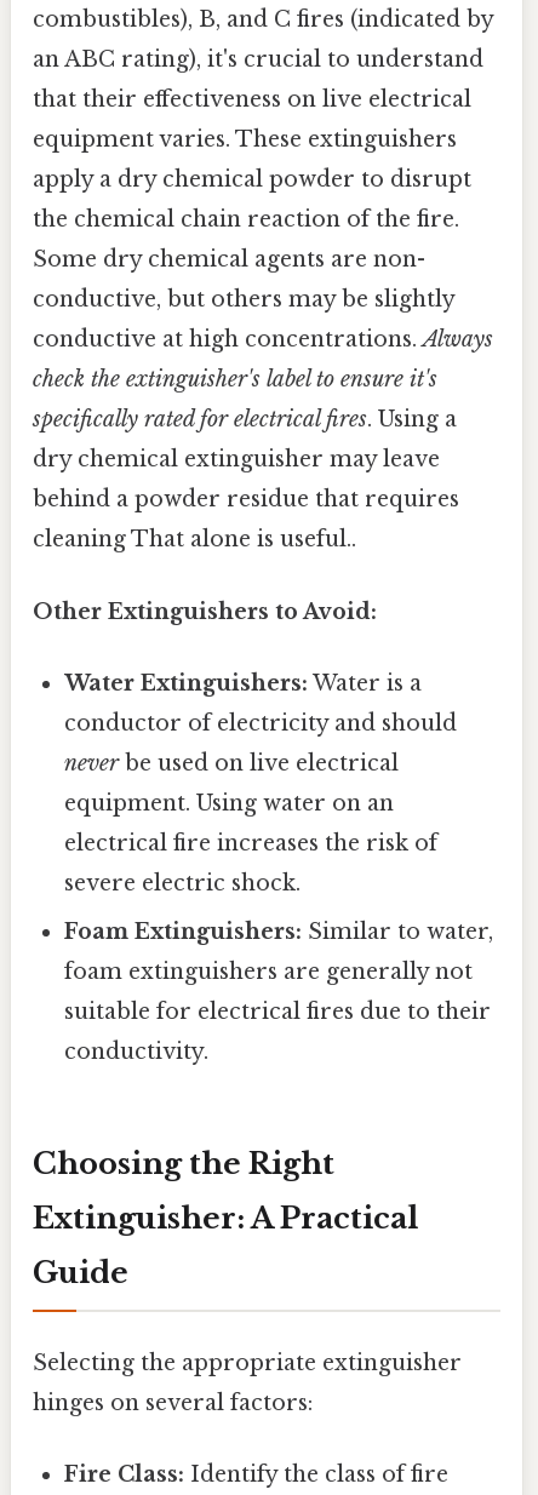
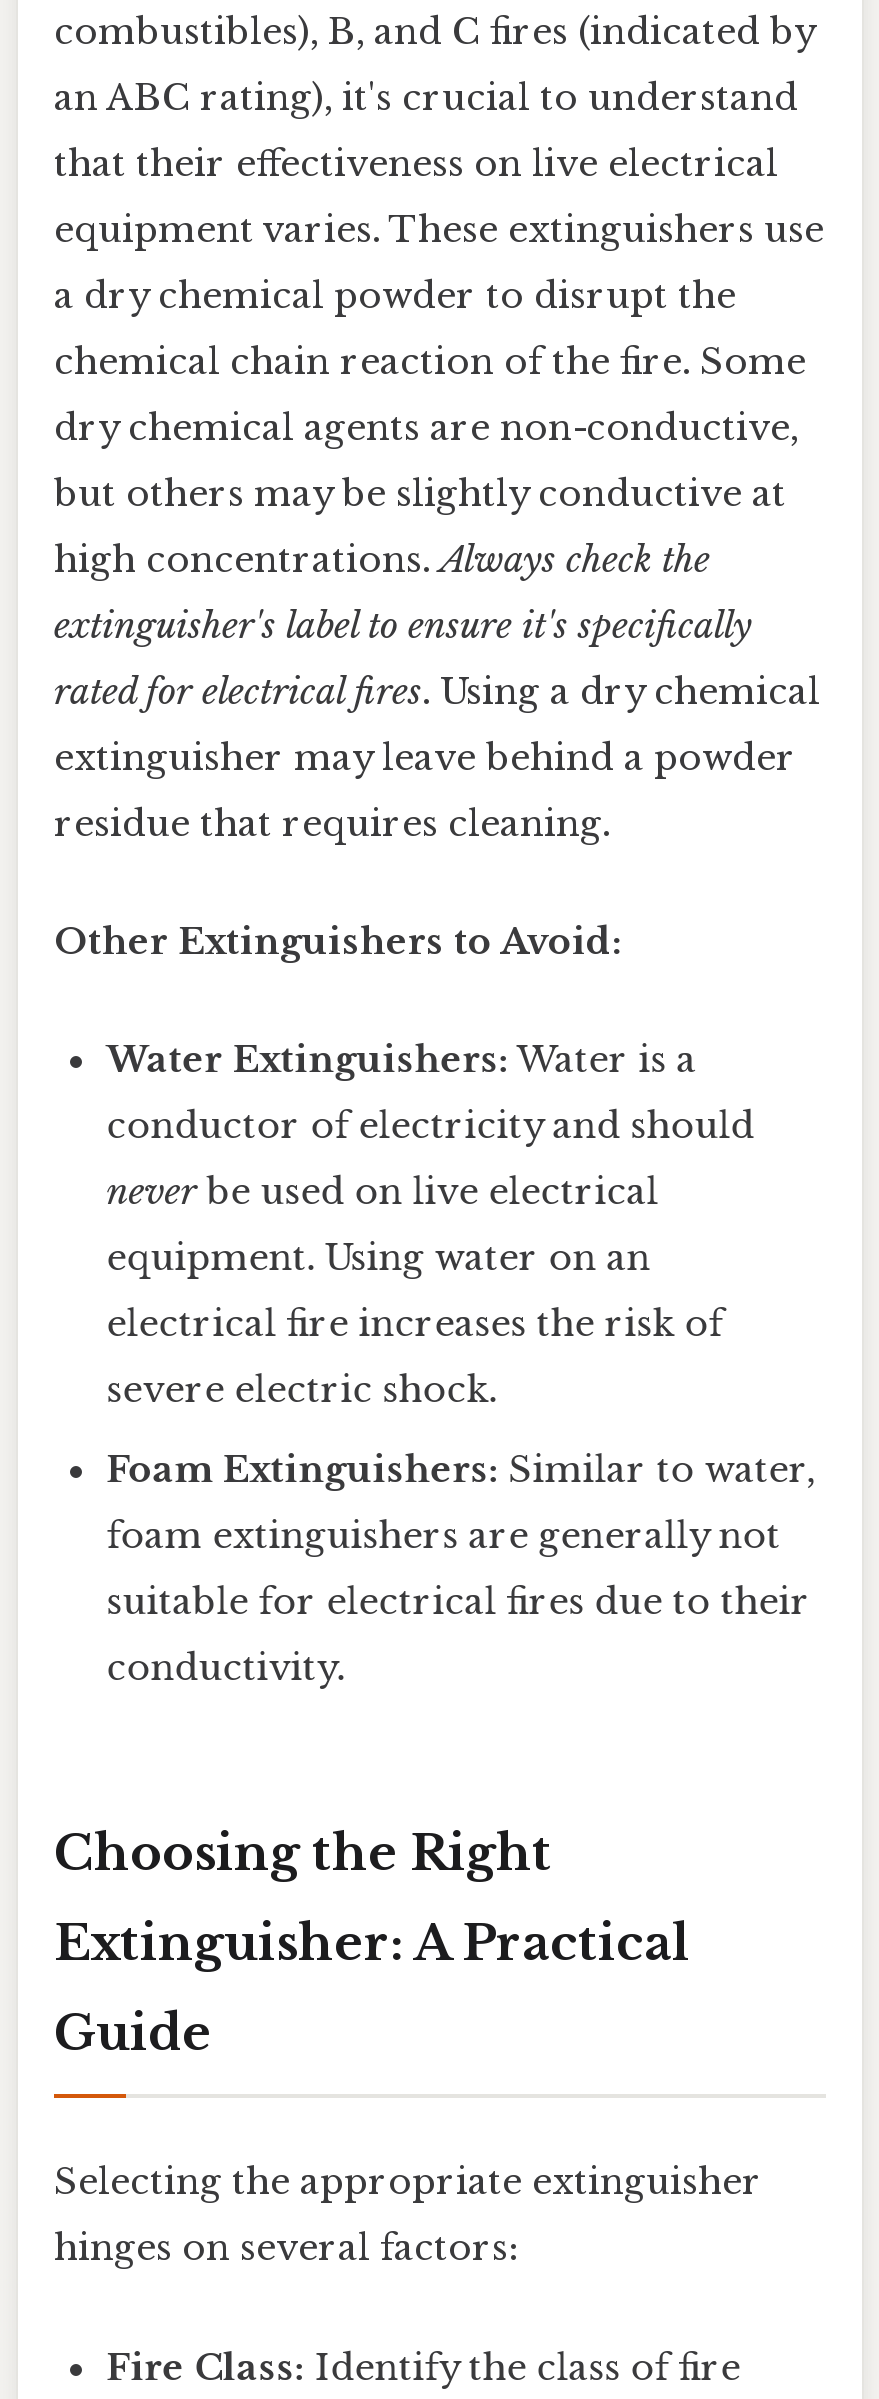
[33,127,493,553] equipment varies. These extinguishers | apply a dry chemical powder to disrupt | the chemical chain reaction of the fire. | Some dry chemical agents are non- | conductive, but others may be slightly | conductive at high concentrations. Always | check the extinguisher's label to ensure it's | specifically rated for electrical fires. Using a | dry chemical extinguisher may leave | behind a powder residue that requires | cleaning That alone is useful.. -> [54,207,824,845] equipment varies. These extinguishers use | a dry chemical powder to disrupt the | chemical chain reaction of the fire. Some | dry chemical agents are non-conductive, | but others may be slightly conductive at | high concentrations.Always check the | extinguisher's label to ensure it's specifically | rated for electrical fires. Using a dry chemical | extinguisher may leave behind a powder | residue that requires cleaning.

